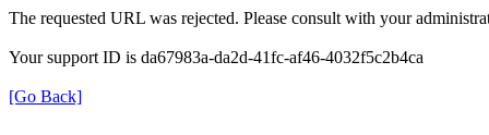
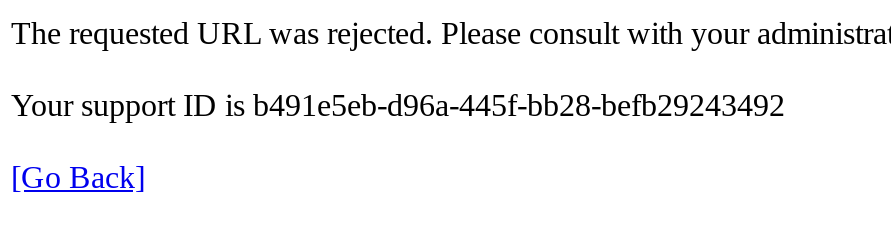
[9,48,424,66] Your support ID is da67983a-da2d-41fc-af46-4032f5c2b4ca -> [11,88,785,122] Your support ID is b491e5eb-d96a-445f-bb28-befb29243492

